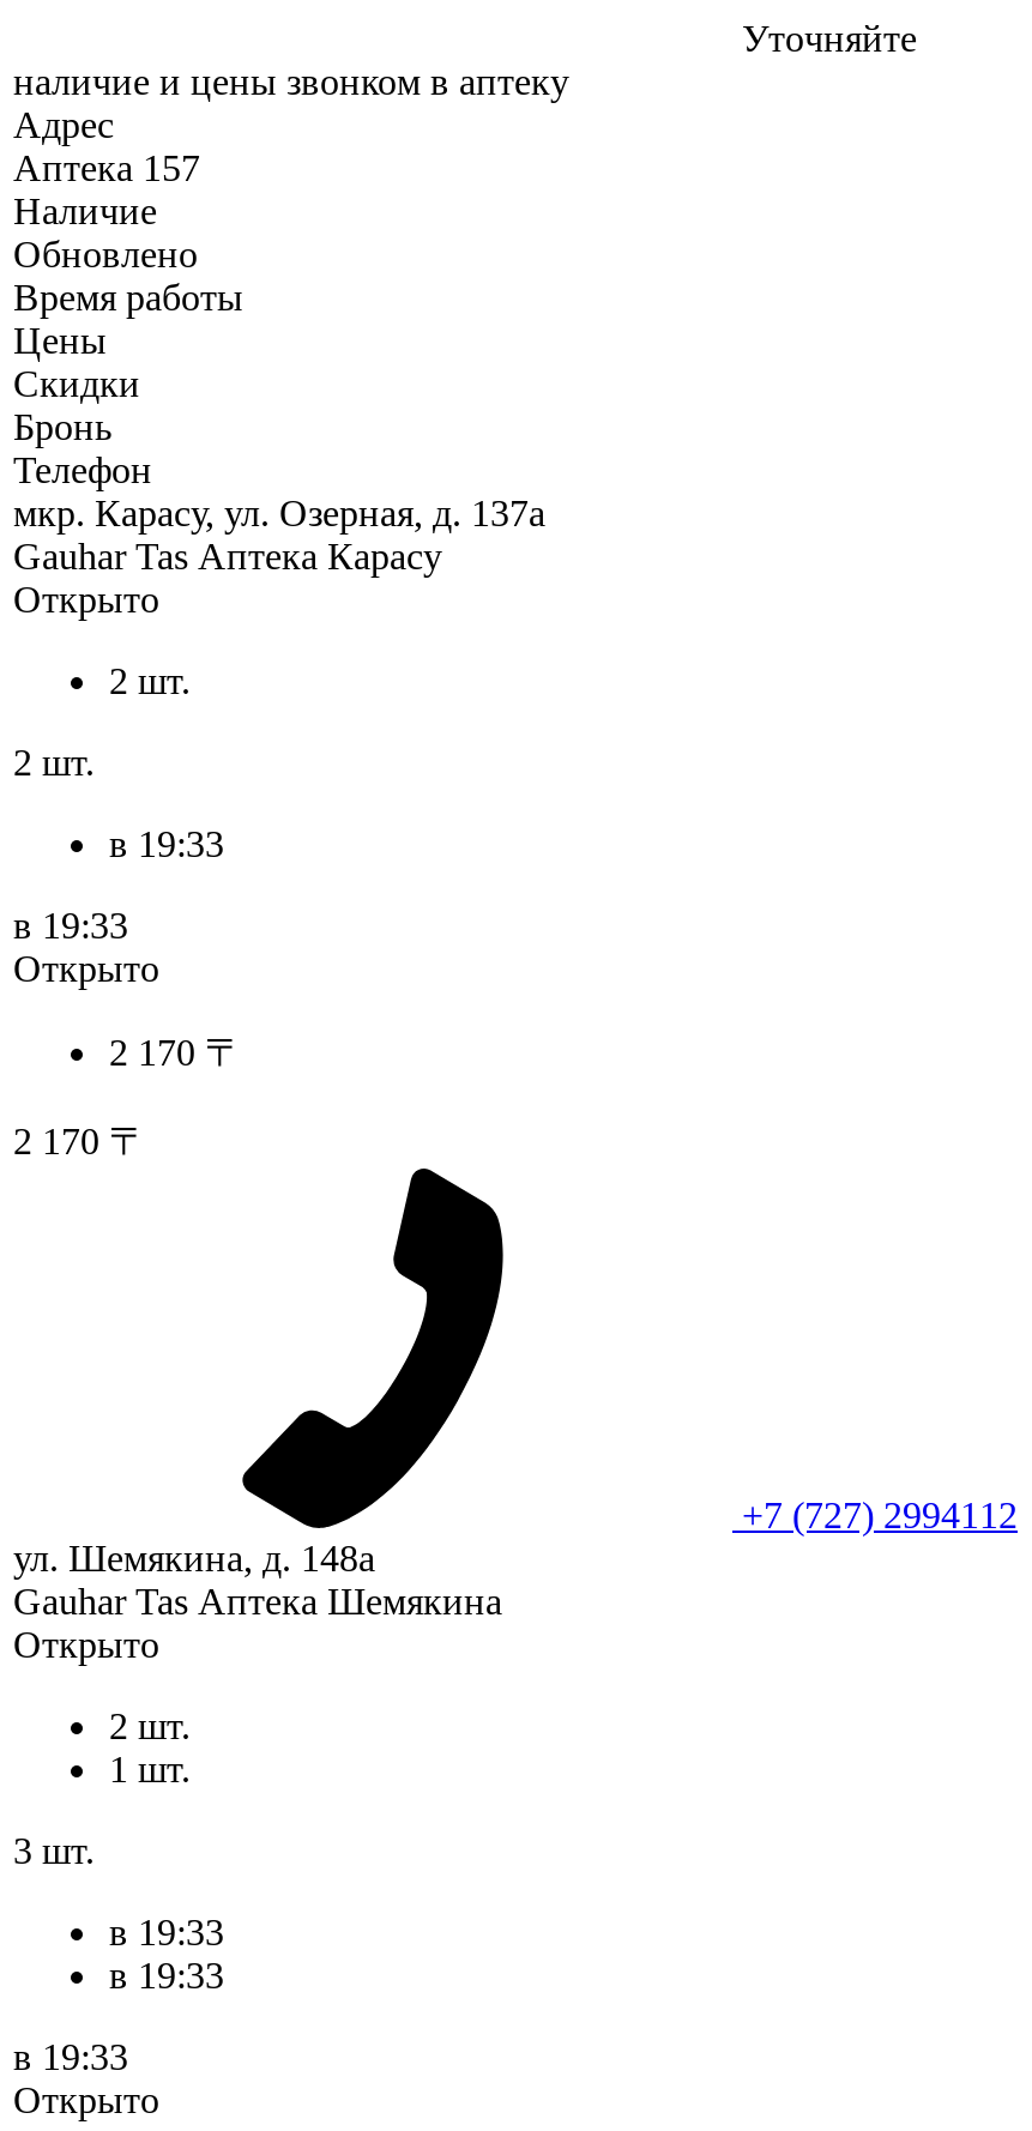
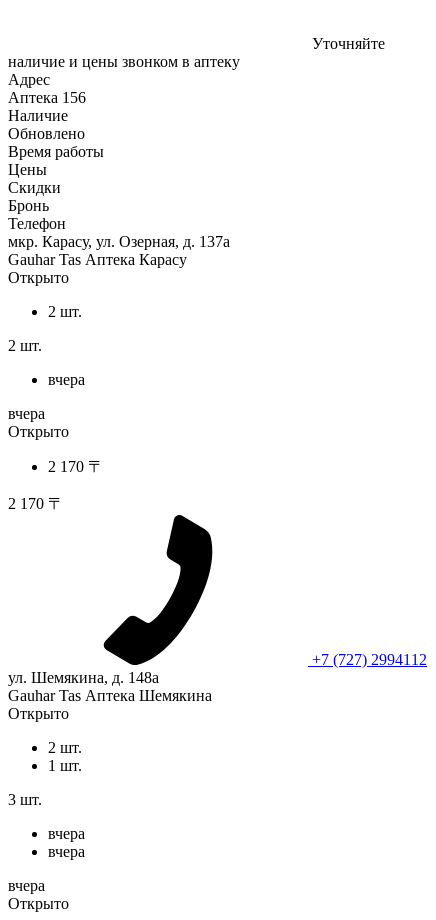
[13,147,200,188] Аптека 157 -> [8,89,86,106] Аптека 156
[109,823,224,864] в 19:33 -> [48,371,85,388] вчера
[13,904,128,945] в 19:33 -> [8,405,45,422] вчера
[109,1911,224,1995] в 19:33 | в 19:33 -> [48,825,85,860] вчера | вчера
[13,2036,128,2077] в 19:33 -> [8,877,45,894] вчера

